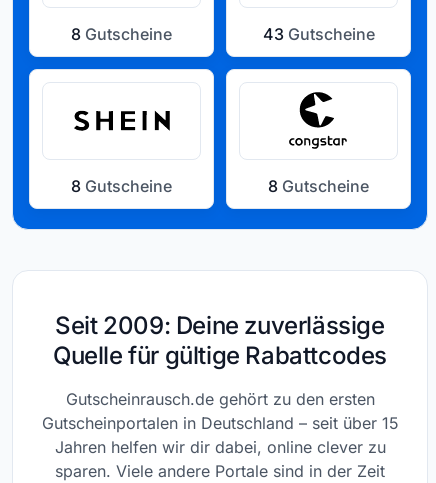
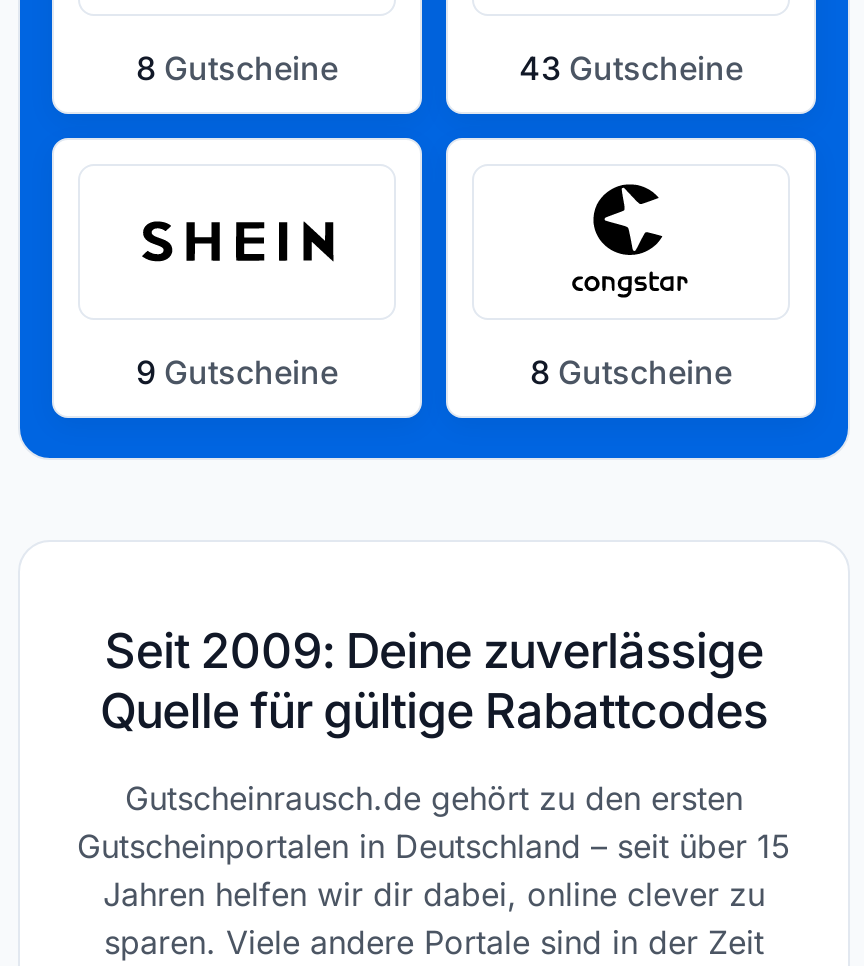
[71,176,172,196] 8 Gutscheine -> [136,352,338,392] 9 Gutscheine

